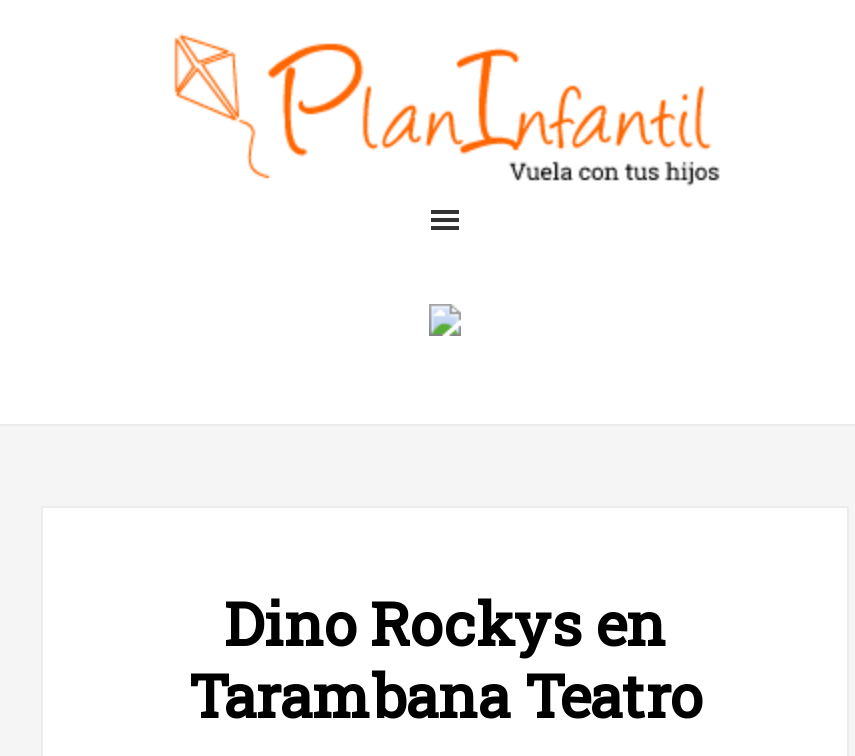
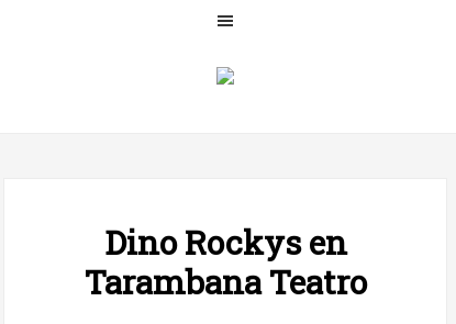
[173,34,721,186] [image] -> none

